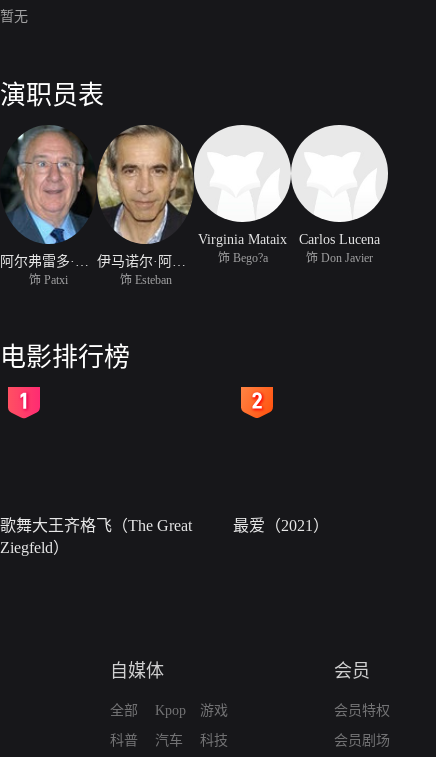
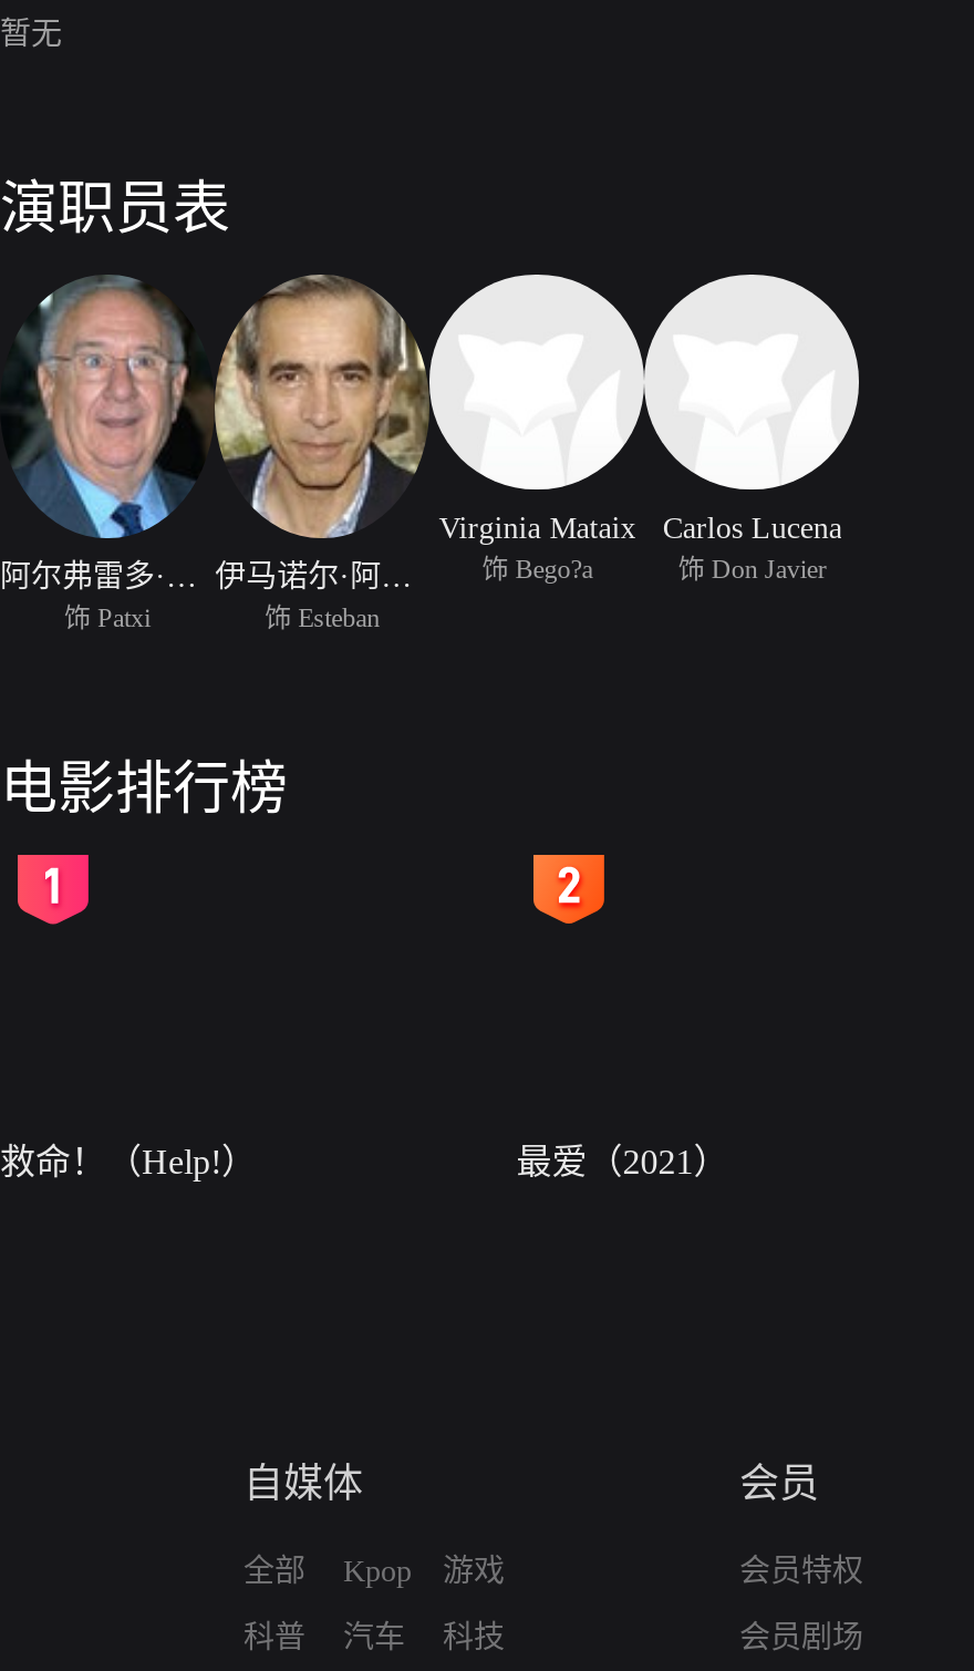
[0,517,192,556] 歌舞大王齐格飞（The Great | Ziegfeld） -> [0,1143,257,1181] 救命！（Help!）

